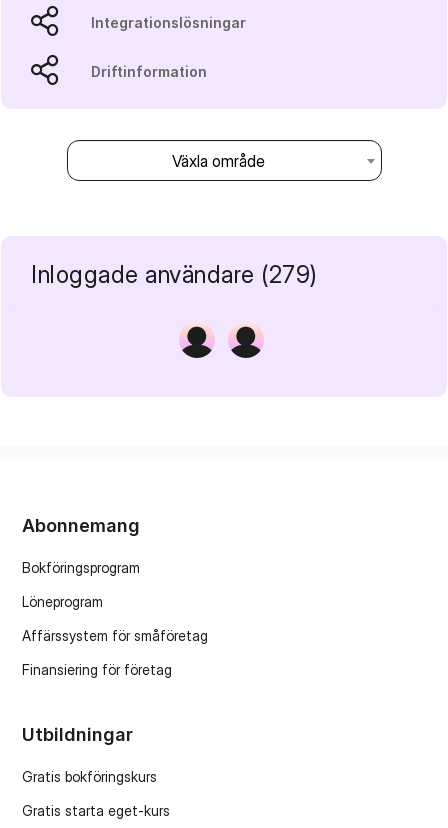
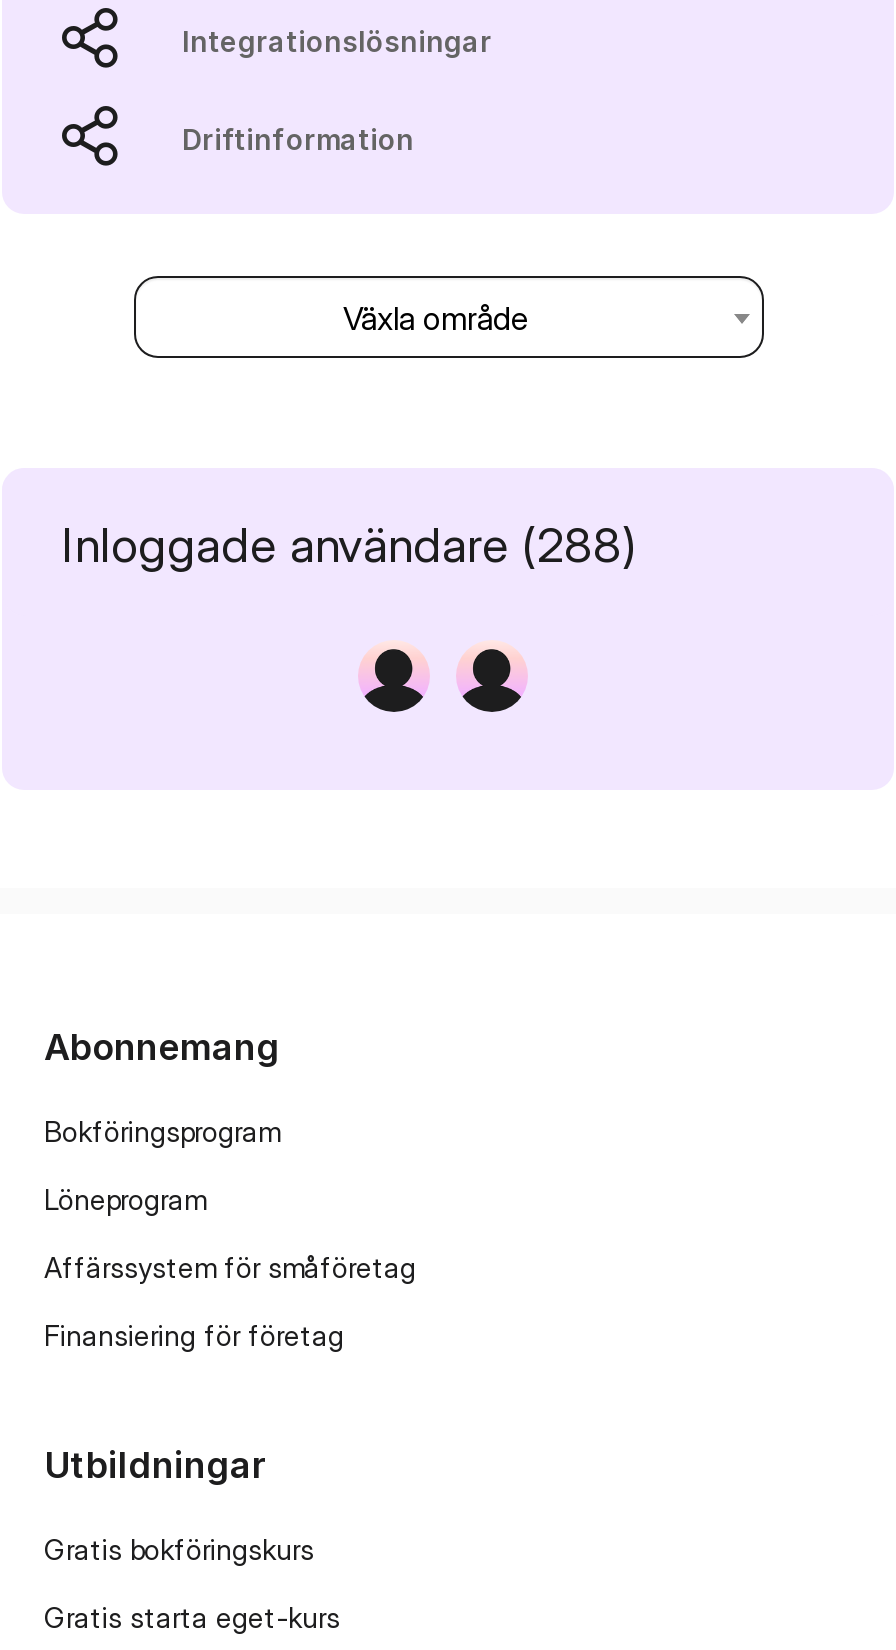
[31,260,317,289] Inloggade användare (279) -> [62,516,637,574] Inloggade användare (288)

